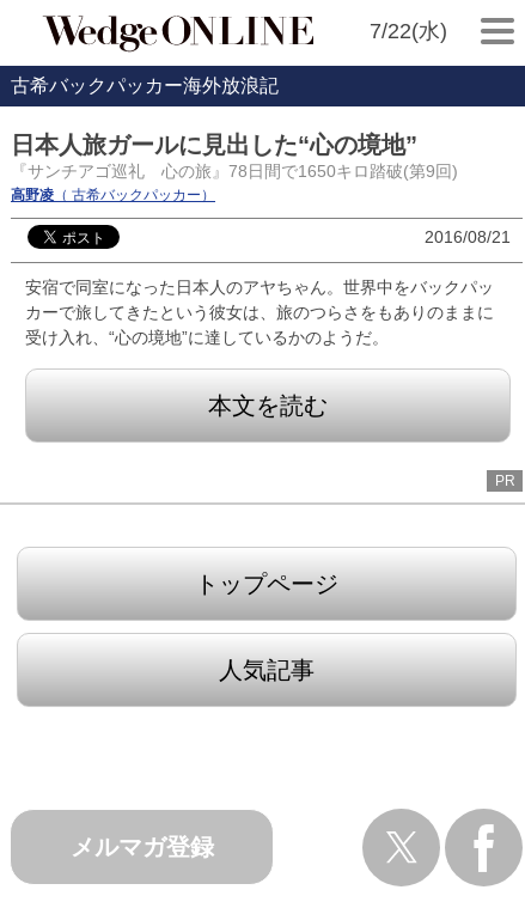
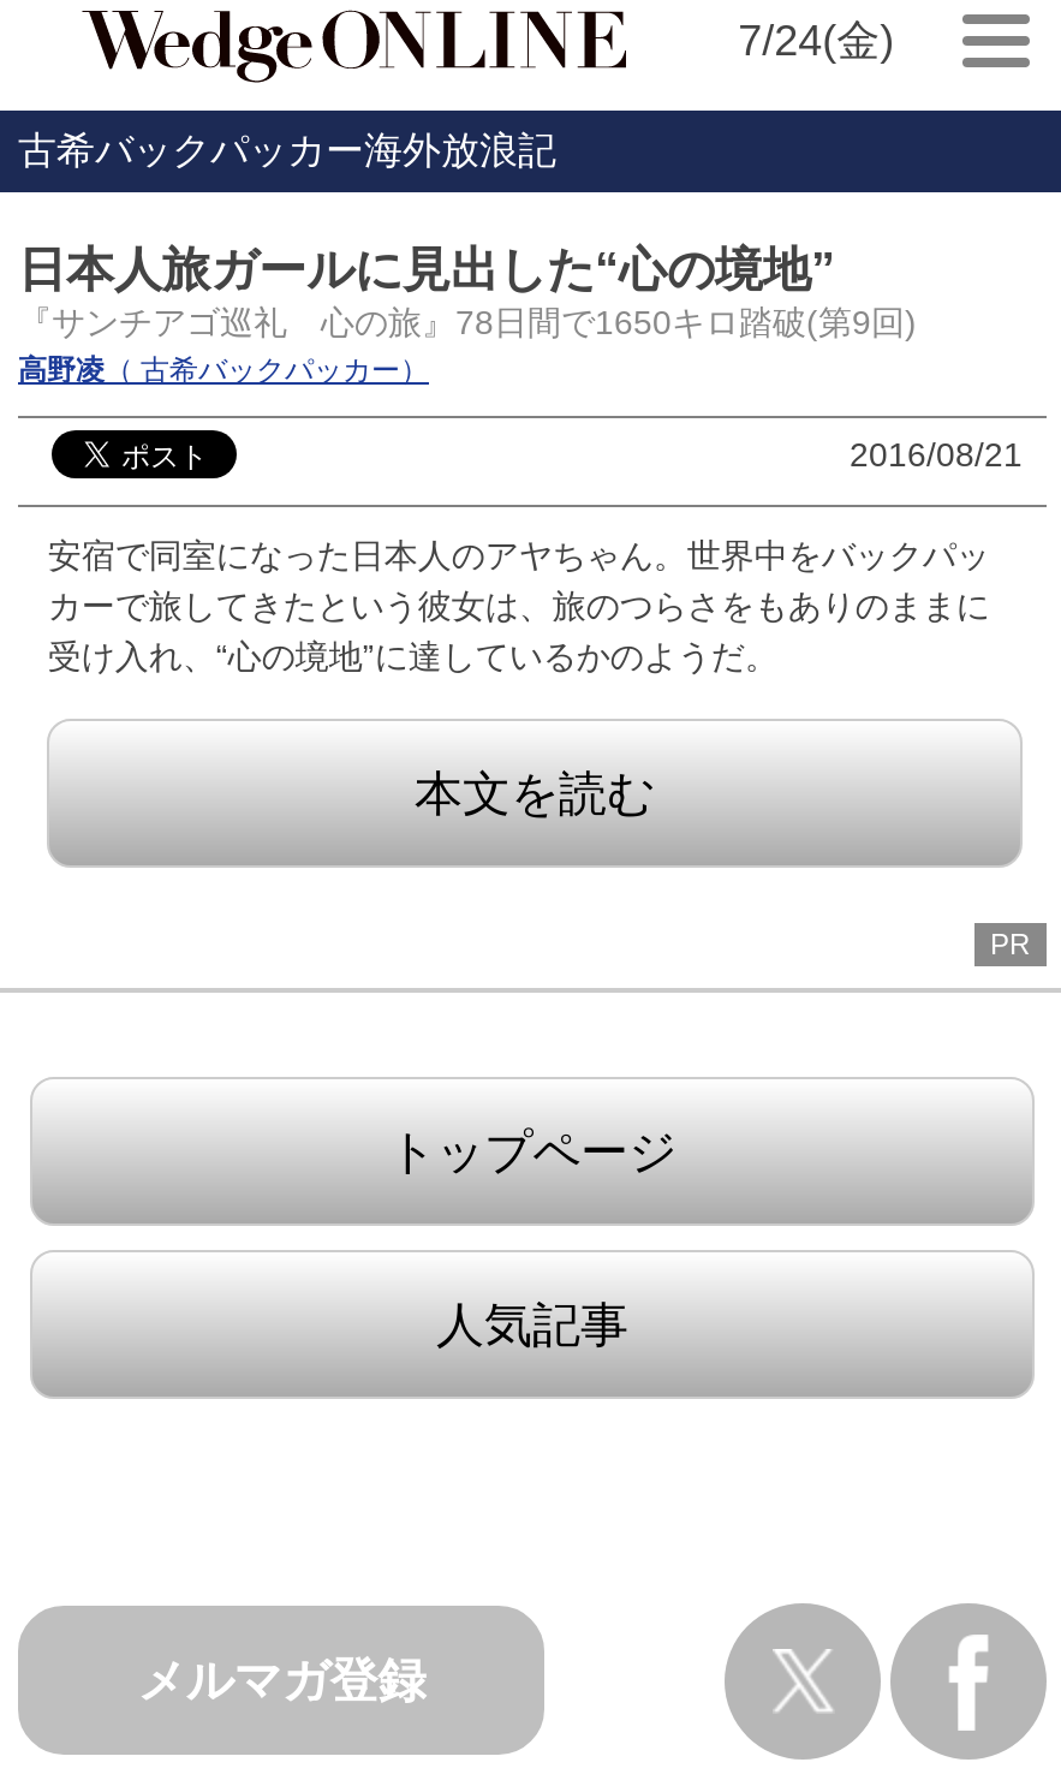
[369,19,447,43] 7/22(水) -> [738,17,894,65] 7/24(金)

